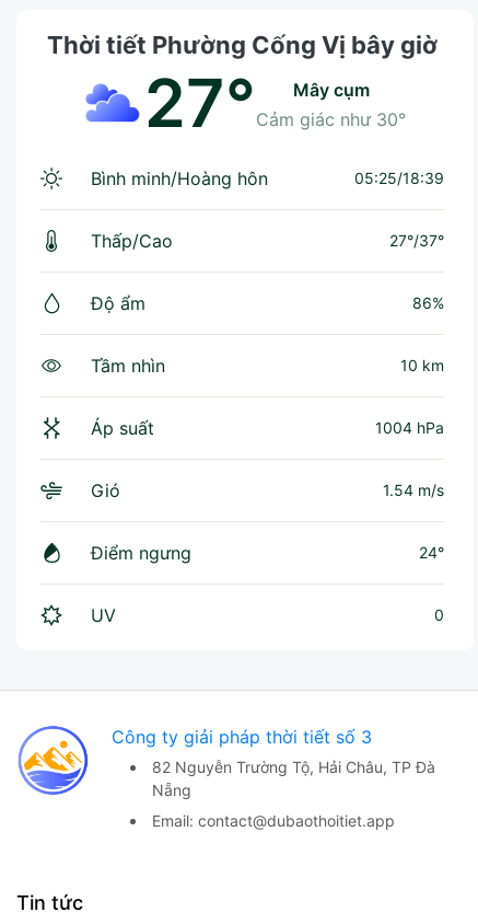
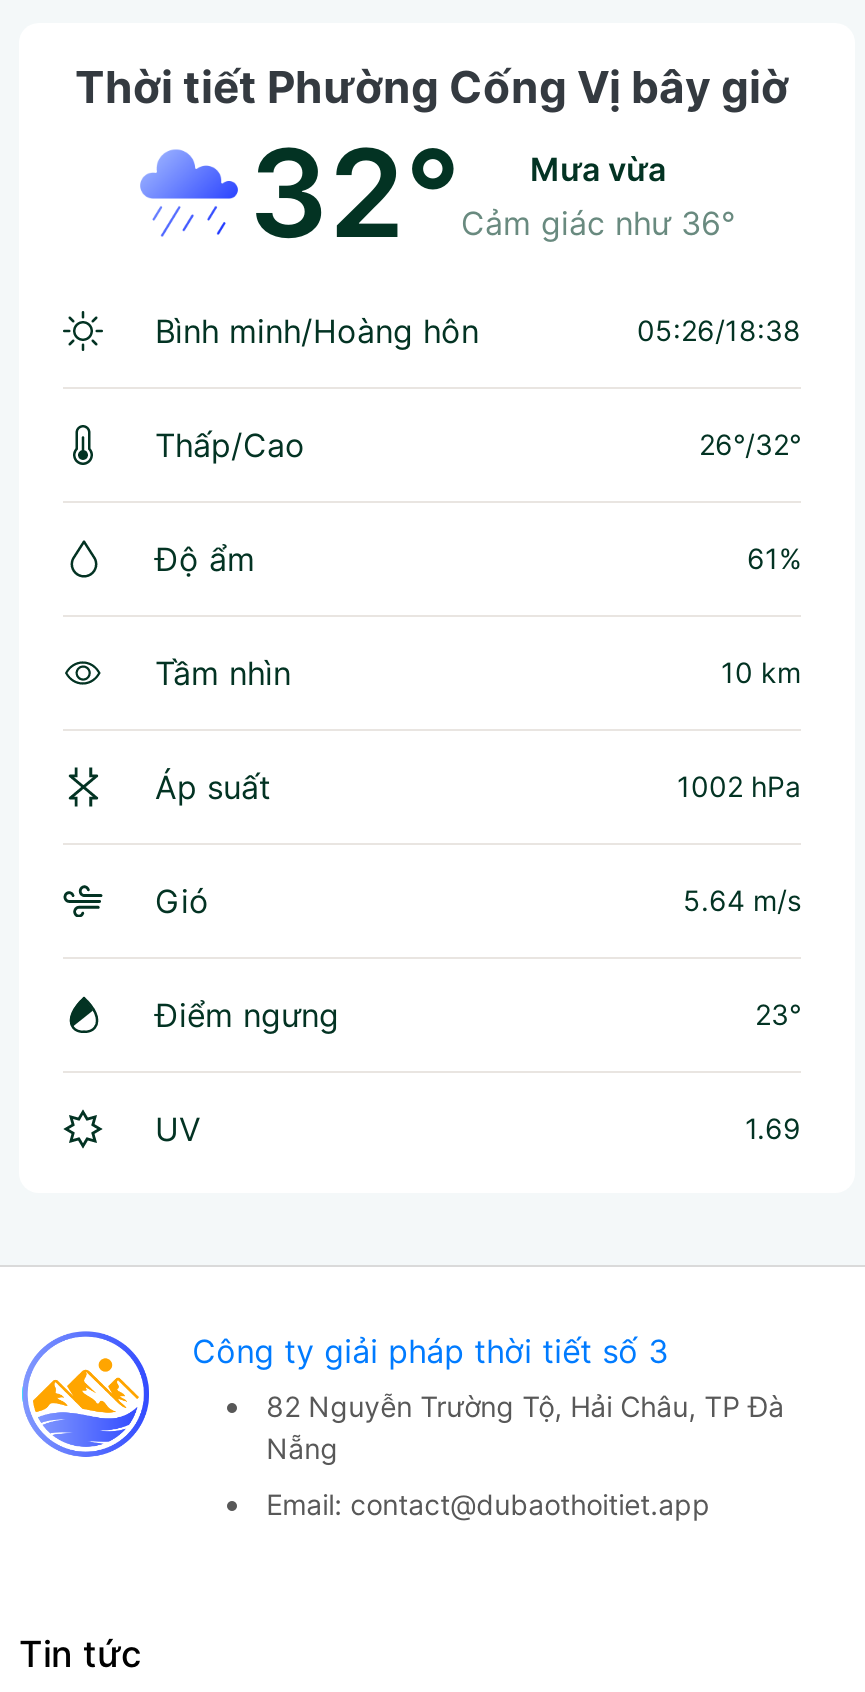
[83,62,406,143] [image] | 27° | mây cụm | Cảm giác như 30° -> [139,119,735,267] [image] | 32° | mưa vừa | Cảm giác như 36°
[354,169,444,187] 05:25/18:39 -> [637,313,801,347] 05:26/18:38
[389,231,444,250] 27°/37° -> [699,427,801,461] 26°/32°
[412,293,444,312] 86% -> [747,541,801,575] 61%
[375,418,444,437] 1004 hPa -> [677,769,801,803] 1002 hPa
[383,481,444,499] 1.54 m/s -> [683,883,801,917] 5.64 m/s
[419,543,444,562] 24° -> [755,997,801,1031] 23°
[434,605,444,624] 0 -> [745,1111,801,1145] 1.69

